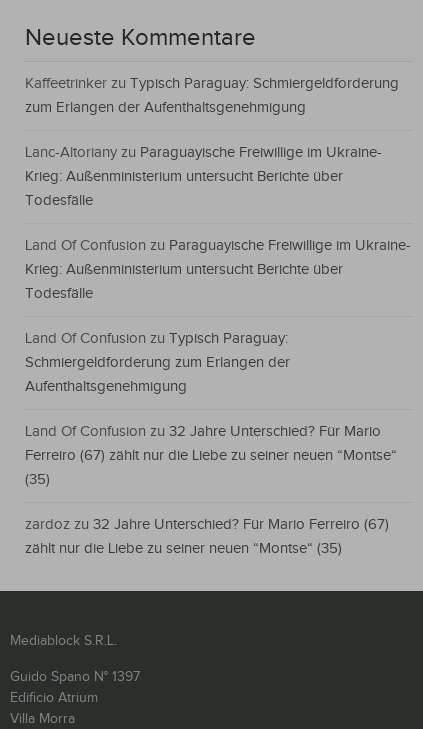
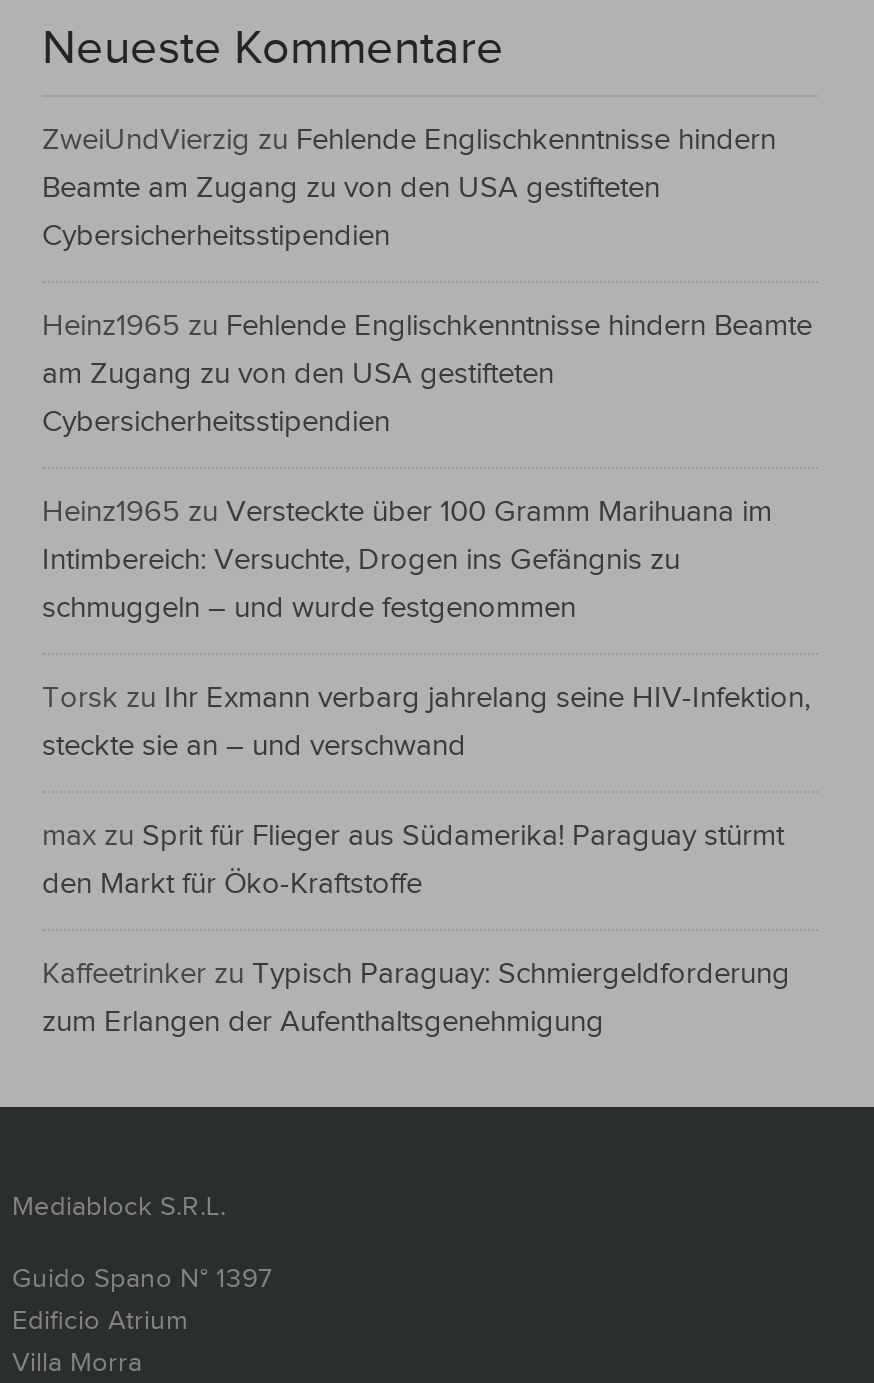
none -> [42,123,812,901] ZweiUndVierzig zu Fehlende Englischkenntnisse hindern | Beamte am Zugang zu von den USA gestifteten | Cybersicherheitsstipendien | Heinz1965 zu Fehlende Englischkenntnisse hindern Beamte | am Zugang zu von den USA gestifteten | Cybersicherheitsstipendien | Heinz1965 zu Versteckte über 100 Gramm Marihuana im | Intimbereich: Versuchte, Drogen ins Gefängnis zu | schmuggeln – und wurde festgenommen | Torsk zu Ihr Exmann verbarg jahrelang seine HIV-Infektion, | steckte sie an – und verschwand | max zu Sprit für Flieger aus Südamerika! Paraguay stürmt | den Markt für Öko-Kraftstoffe
moved [25,75,399,116] -> [42,957,790,1039]: Kaffeetrinker zu Typisch Paraguay: Schmiergeldforderung | zum Erlangen der Aufenthaltsgenehmigung
[25,144,411,557] Lanc-Altoriany zu Paraguayische Freiwillige im Ukraine- | Krieg: Außenministerium untersucht Berichte über | Todesfälle | Land Of Confusion zu Paraguayische Freiwillige im Ukraine- | Krieg: Außenministerium untersucht Berichte über | Todesfälle | Land Of Confusion zu Typisch Paraguay: | Schmiergeldforderung zum Erlangen der | Aufenthaltsgenehmigung | Land Of Confusion zu 32 Jahre Unterschied? Für Mario | Ferreiro (67) zählt nur die Liebe zu seiner neuen “Montse“ | (35) | zardoz zu 32 Jahre Unterschied? Für Mario Ferreiro (67) | zählt nur die Liebe zu seiner neuen “Montse“ (35) -> none

